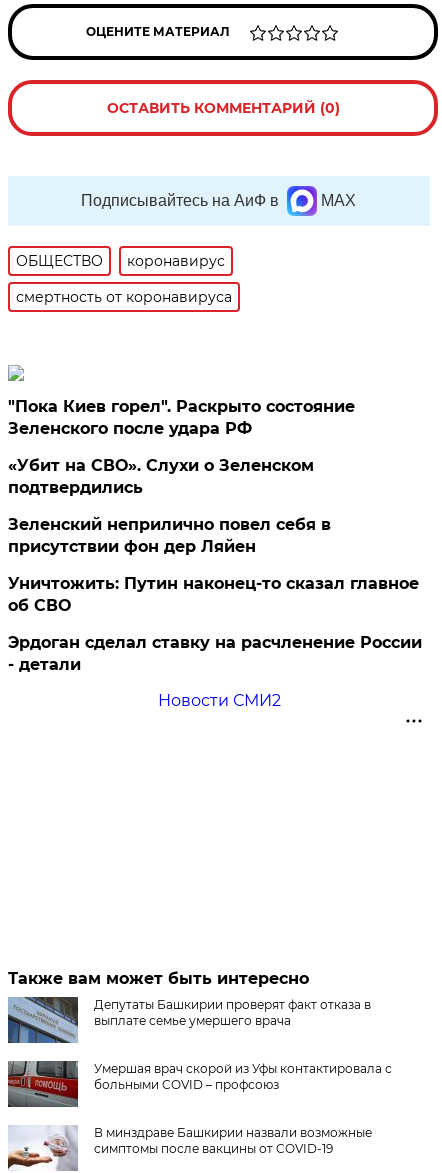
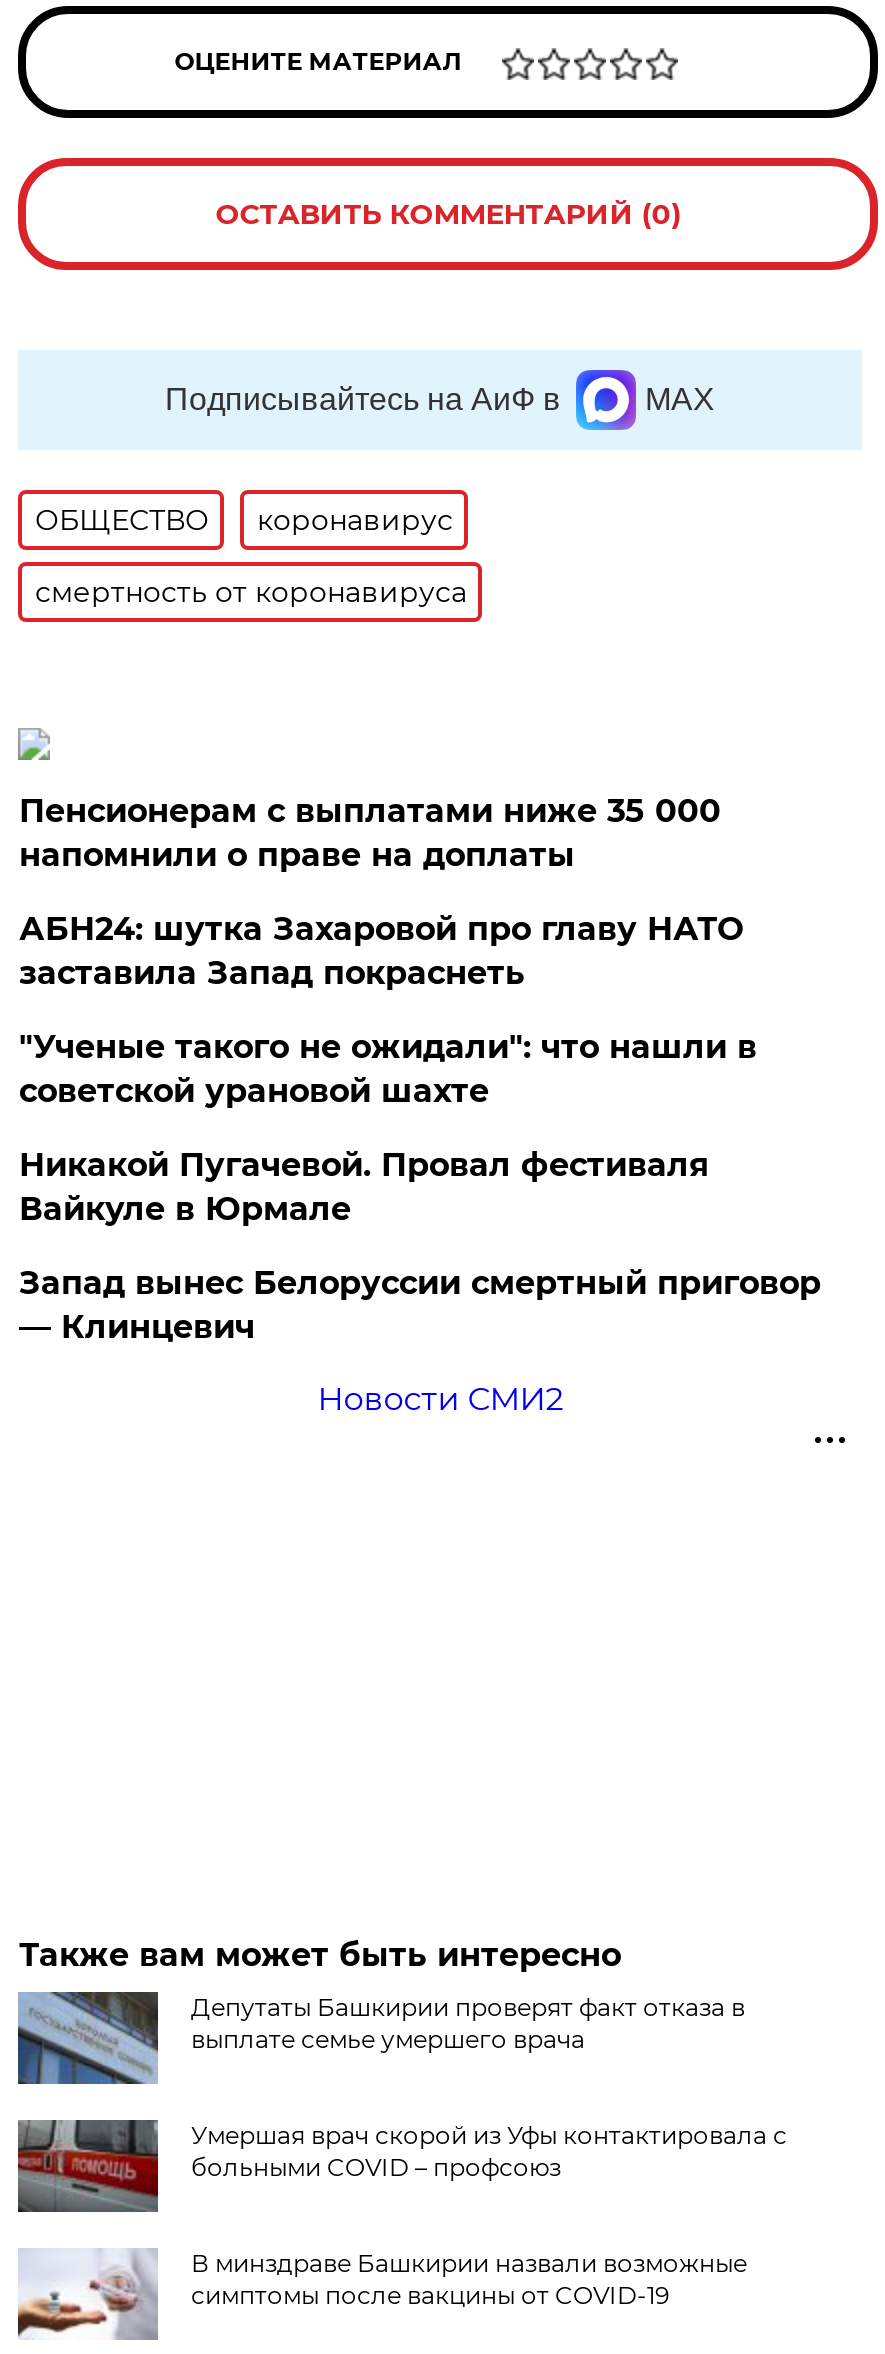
[8,397,355,438] "Пока Киев горел". Раскрыто состояние | Зеленского после удара РФ -> [19,792,721,874] Пенсионерам с выплатами ниже 35 000 | напомнили о праве на доплаты
[8,456,314,497] «Убит на СВО». Слухи о Зеленском | подтвердились -> [19,910,743,992] АБН24: шутка Захаровой про главу НАТО | заставила Запад покраснеть
[8,515,331,556] Зеленский неприлично повел cебя в | присутствии фон дер Ляйен -> [19,1028,757,1110] "Ученые такого не ожидали": что нашли в | советской урановой шахте
[8,574,419,615] Уничтожить: Путин наконец-то сказал главное | об СВО -> [19,1146,709,1228] Никакой Пугачевой. Провал фестиваля | Вайкуле в Юрмале
[8,633,422,674] Эрдоган сделал ставку на расчленение России | - детали -> [19,1264,821,1346] Запад вынес Белоруссии смертный приговор | — Клинцевич

